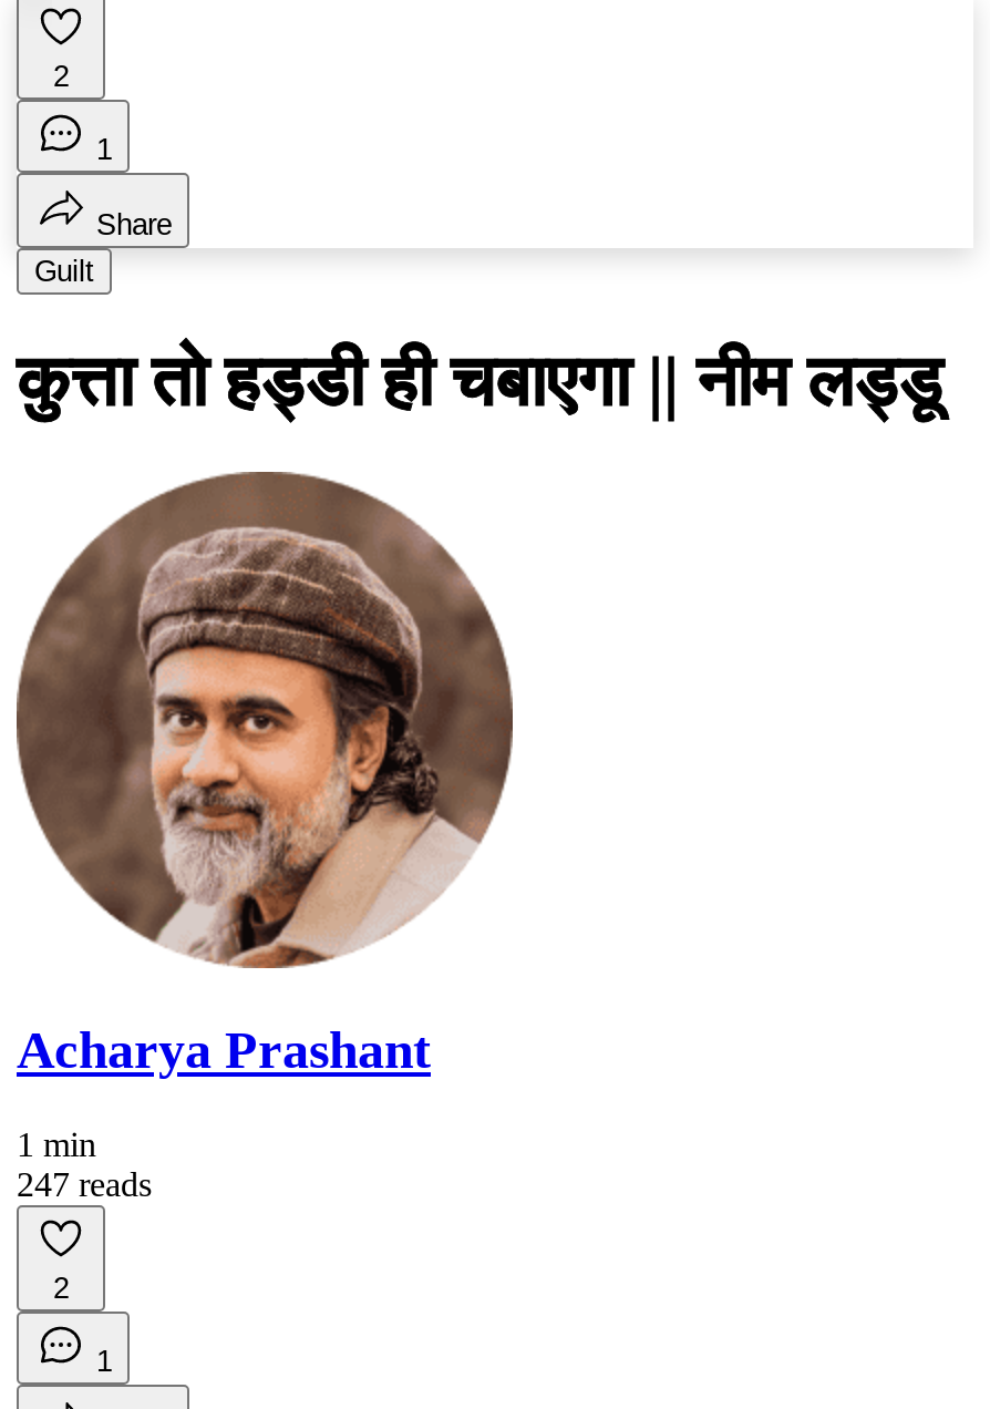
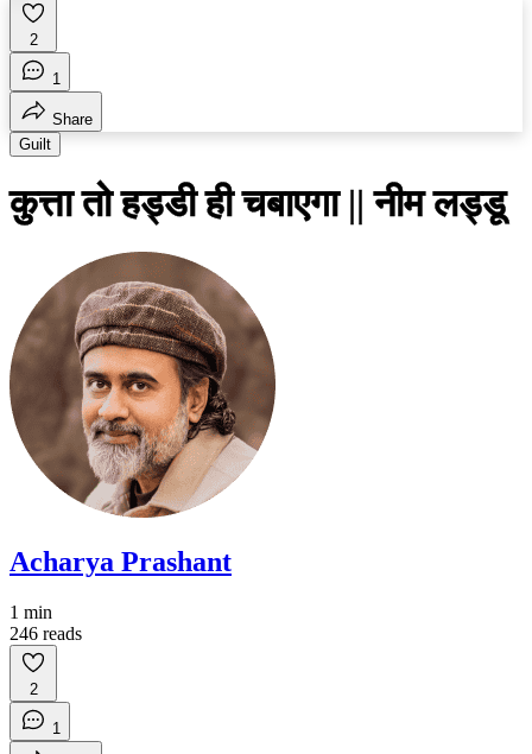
[17,1165,152,1202] 247 reads -> [9,623,82,643] 246 reads

